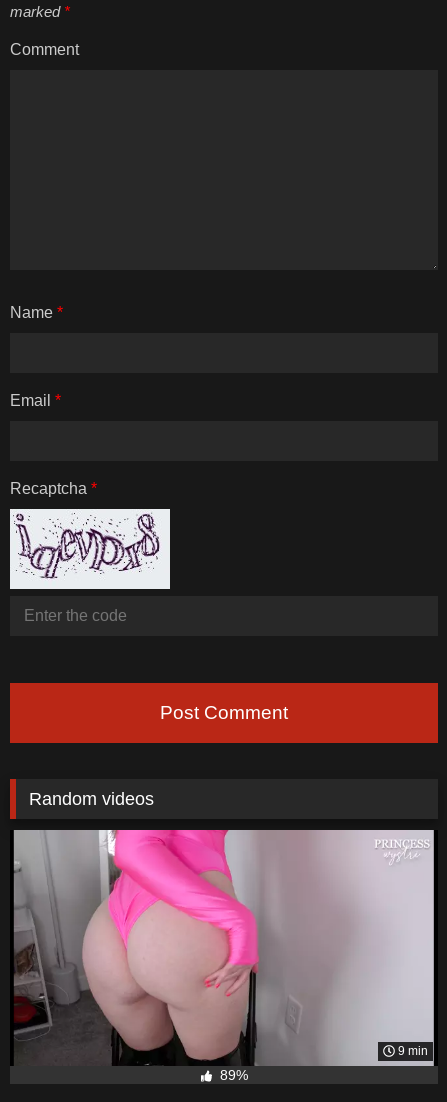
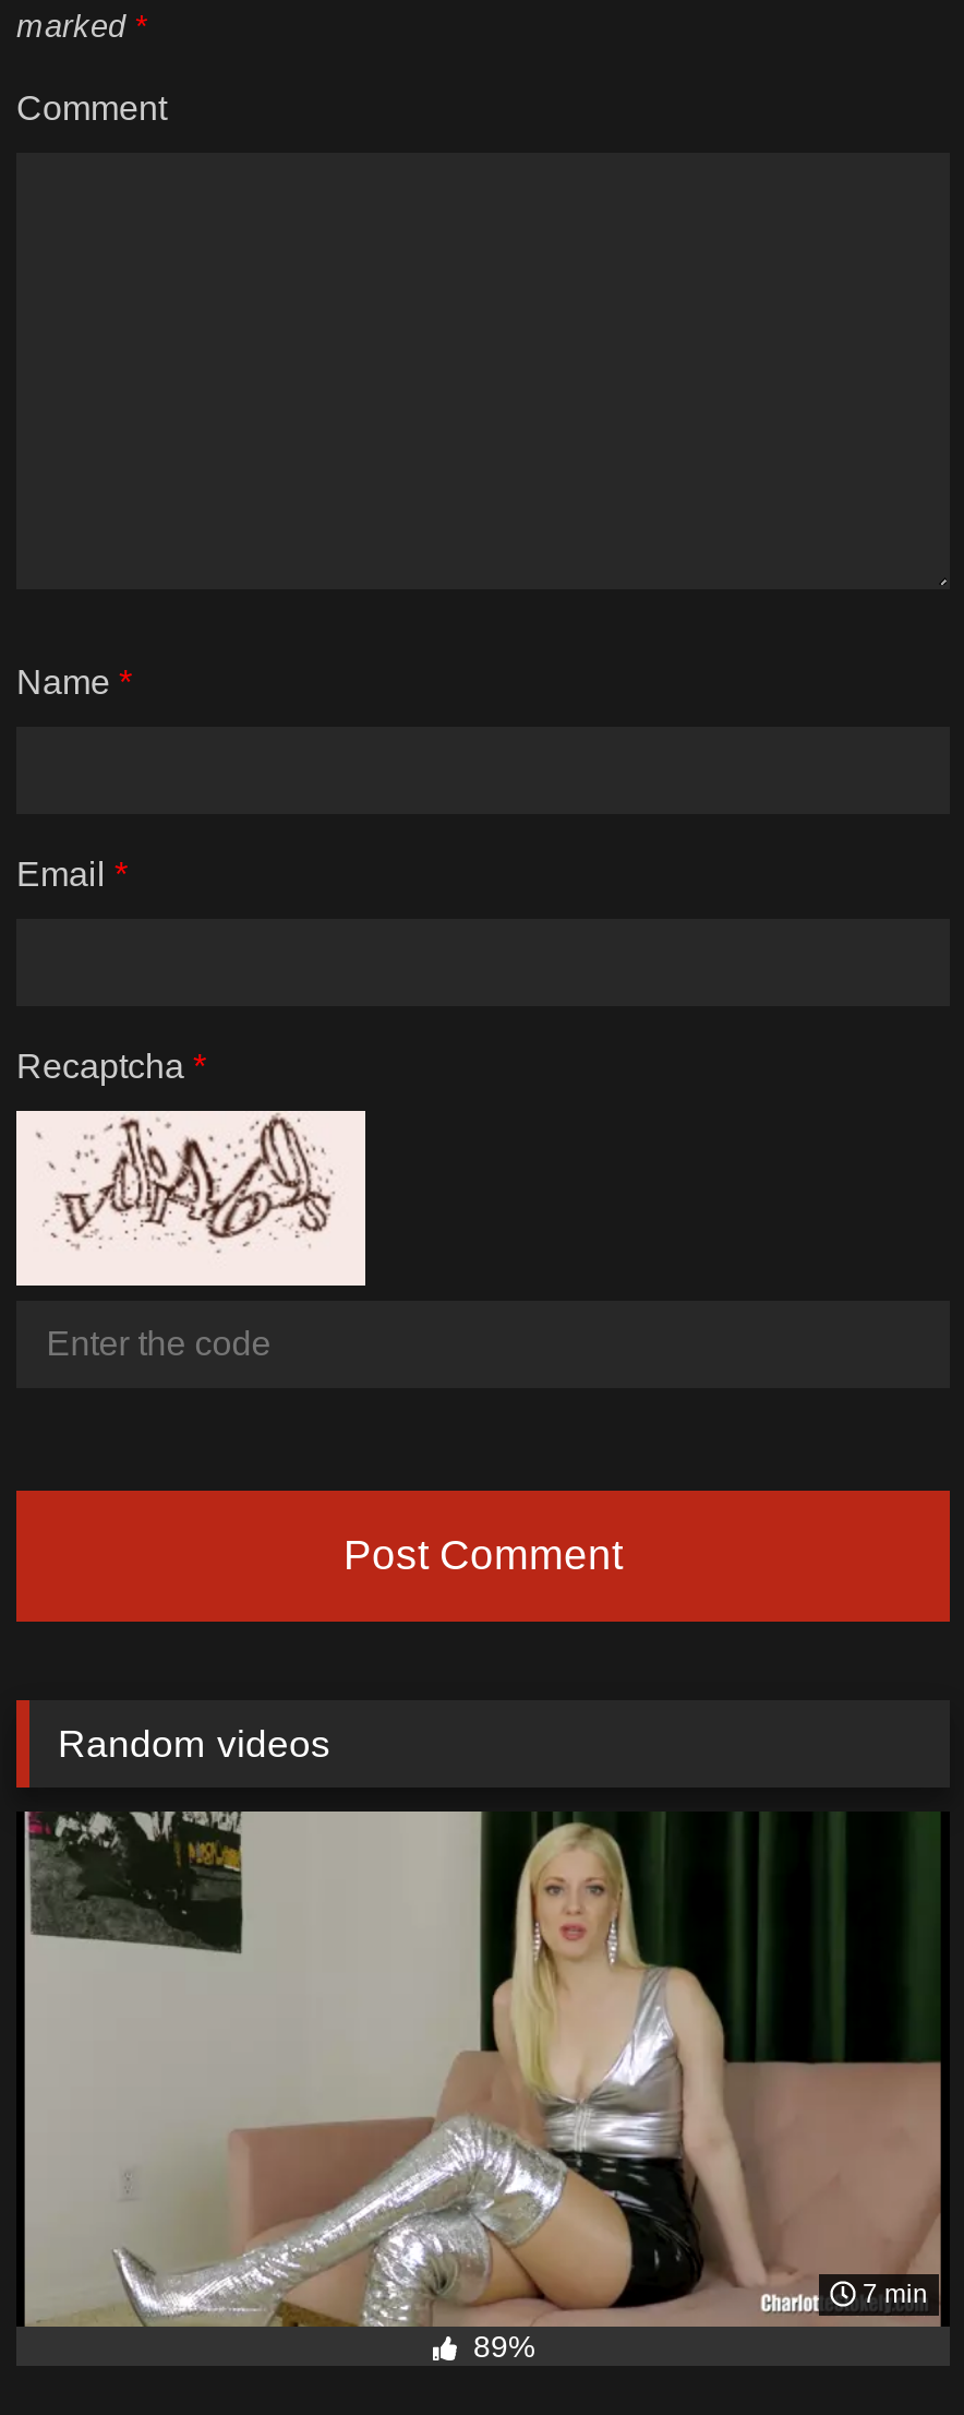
[13,510,161,580] [image] -> [29,1113,341,1262] [image]
[14,829,435,1066] [image] | 9 min -> [23,1809,943,2329] [image] | 7 min

